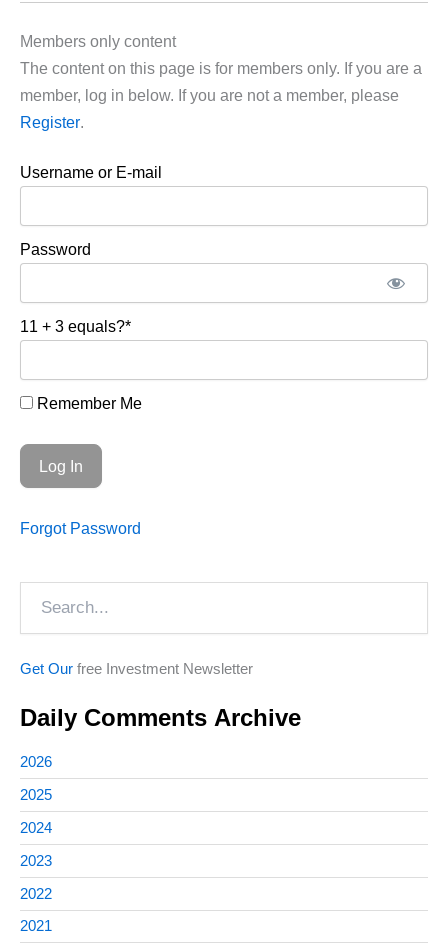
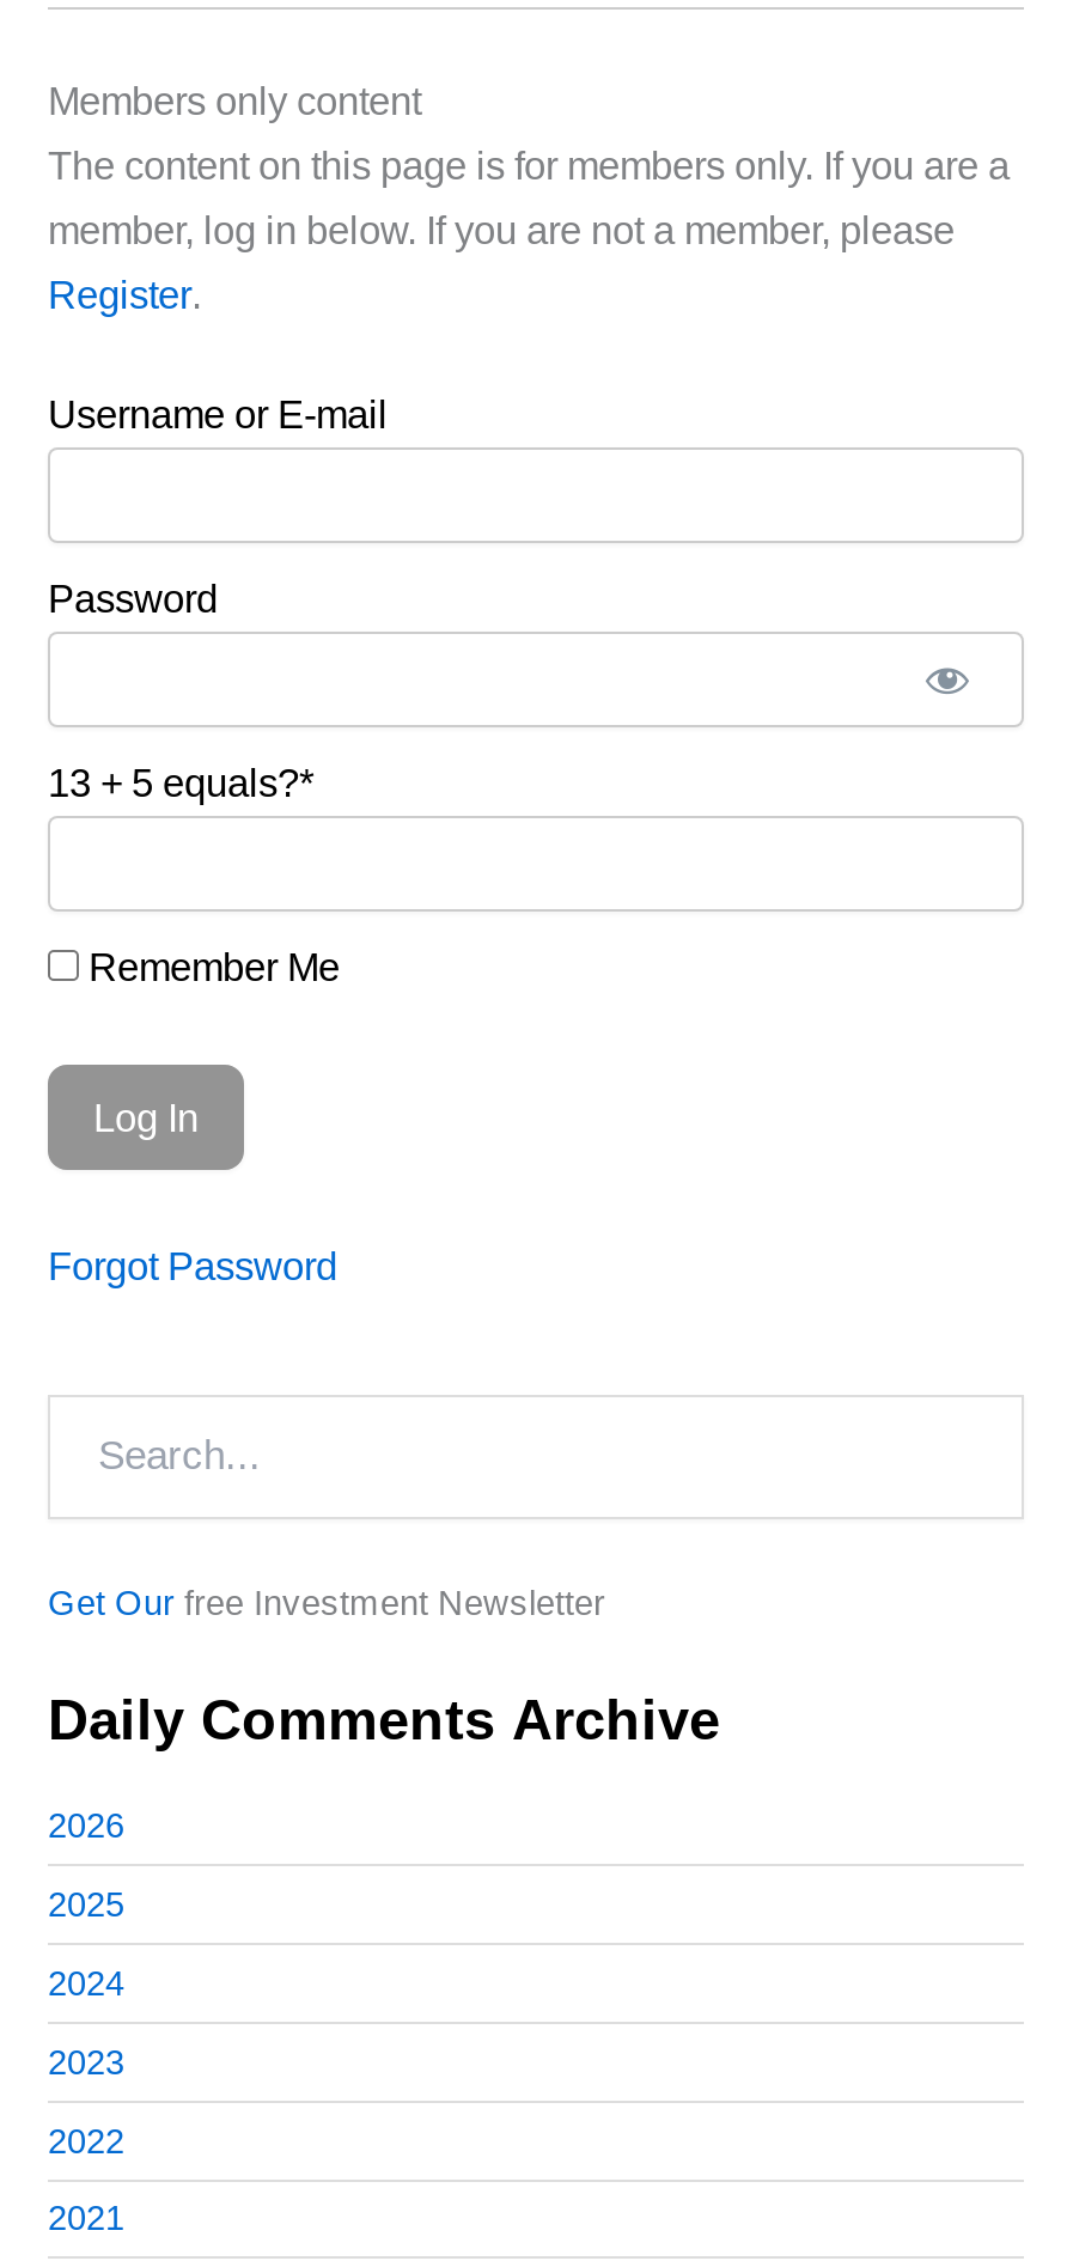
[20,317,131,335] 11 + 3 equals?* -> [48,760,313,803] 13 + 5 equals?*

